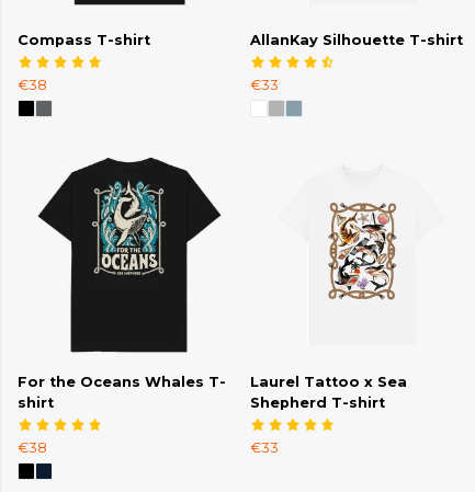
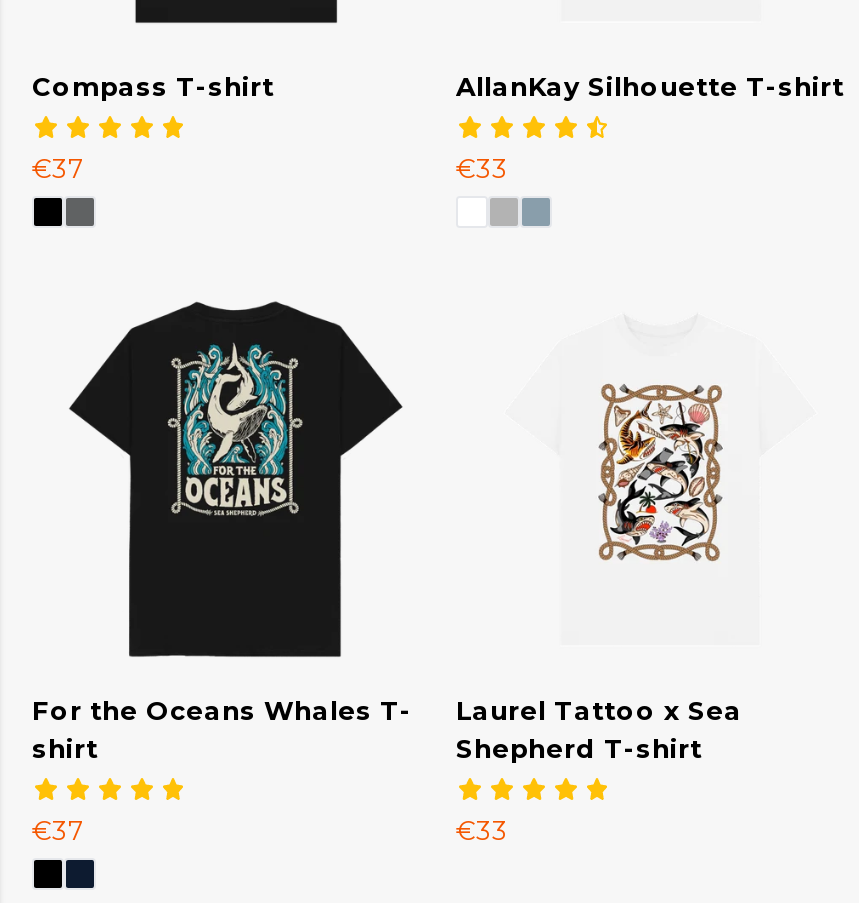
[18,76,47,93] €38 -> [32,153,82,183] €37
[18,439,47,455] €38 -> [32,815,82,845] €37

